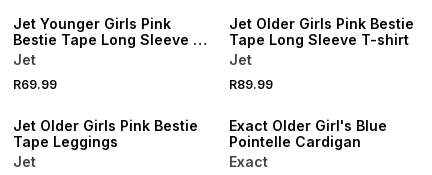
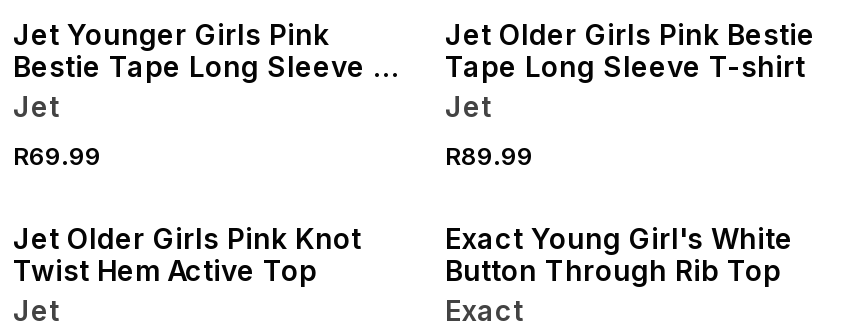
[13,117,198,150] Jet Older Girls Pink Bestie | Tape Leggings -> [13,221,361,287] Jet Older Girls Pink Knot | Twist Hem Active Top
[229,117,387,150] Exact Older Girl's Blue | Pointelle Cardigan -> [445,221,793,287] Exact Young Girl's White | Button Through Rib Top

